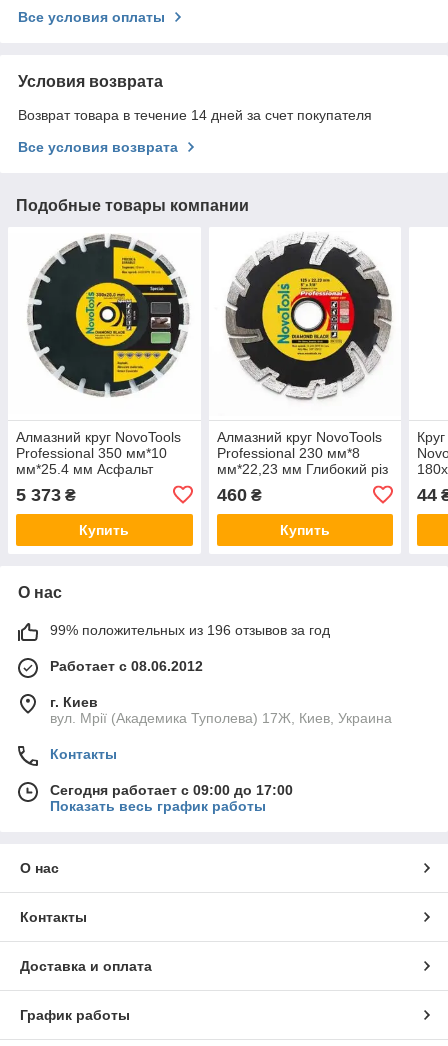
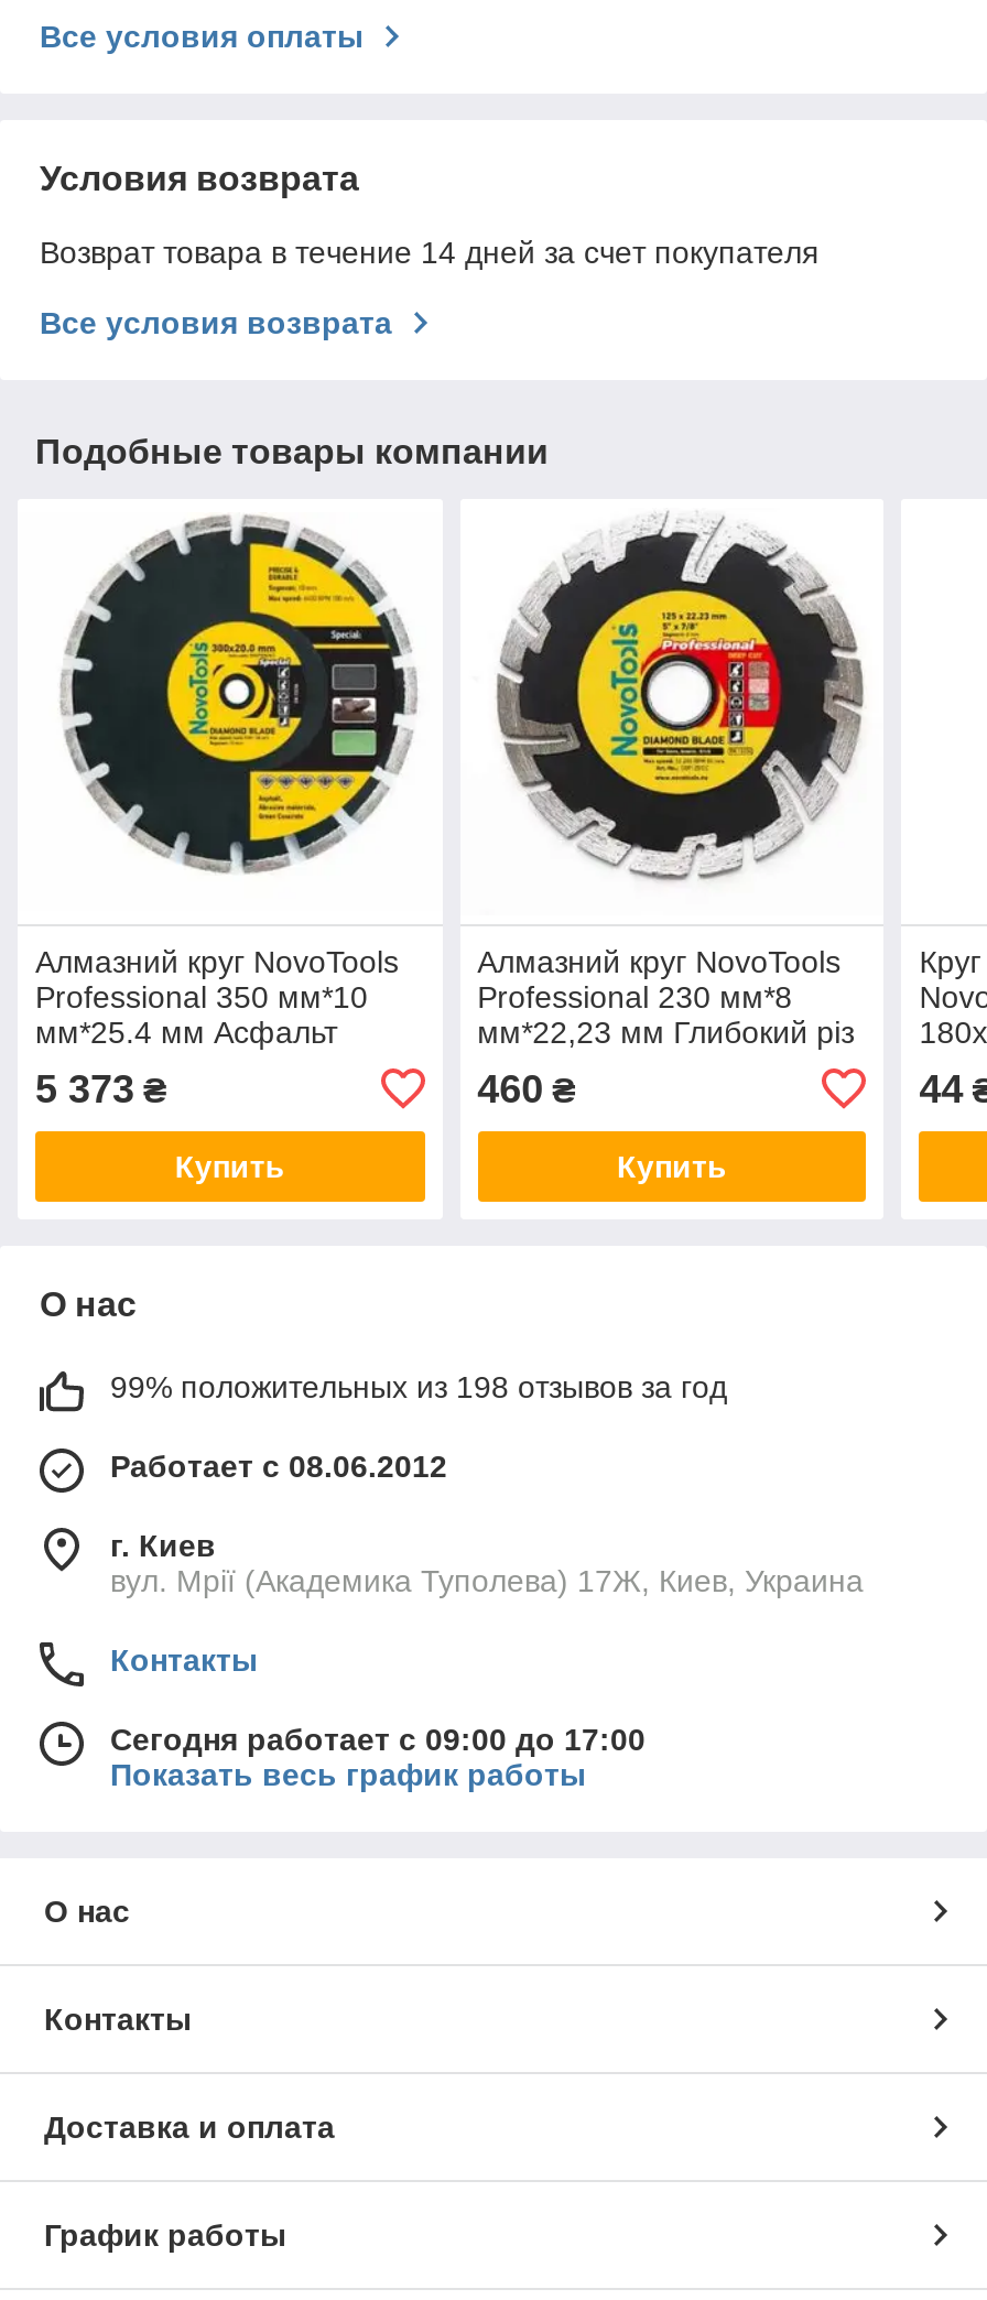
[50,622,330,638] 99% положительных из 196 отзывов за год -> [110,1369,727,1404] 99% положительных из 198 отзывов за год

